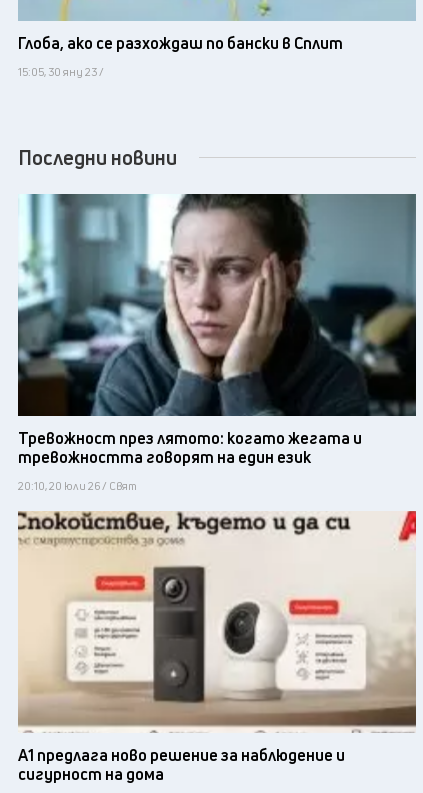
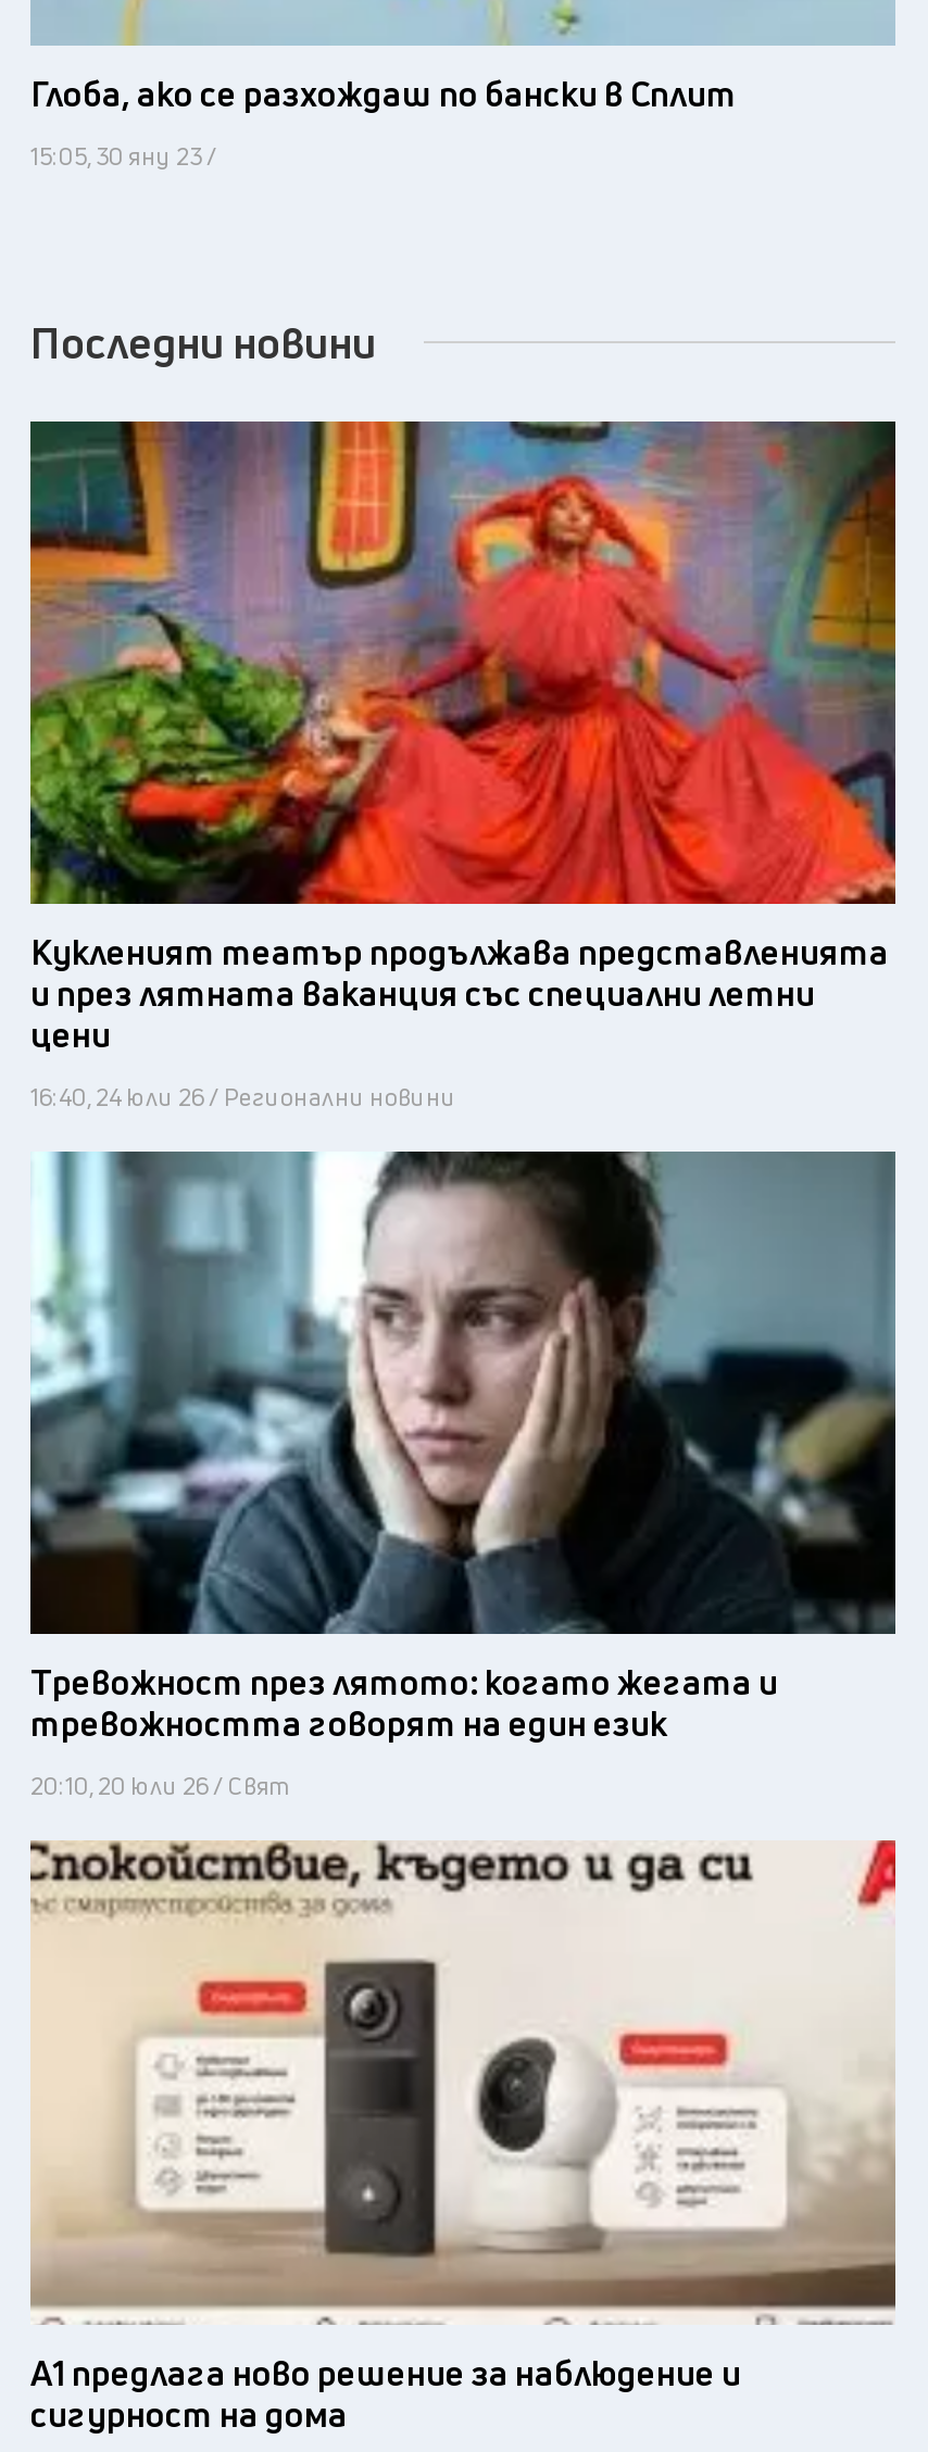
none -> [28,419,898,1112] [image] | Кукленият театър продължава представленията | и през лятната ваканция със специални летни | цени | 16:40, 24 юли 26 / Регионални новини

